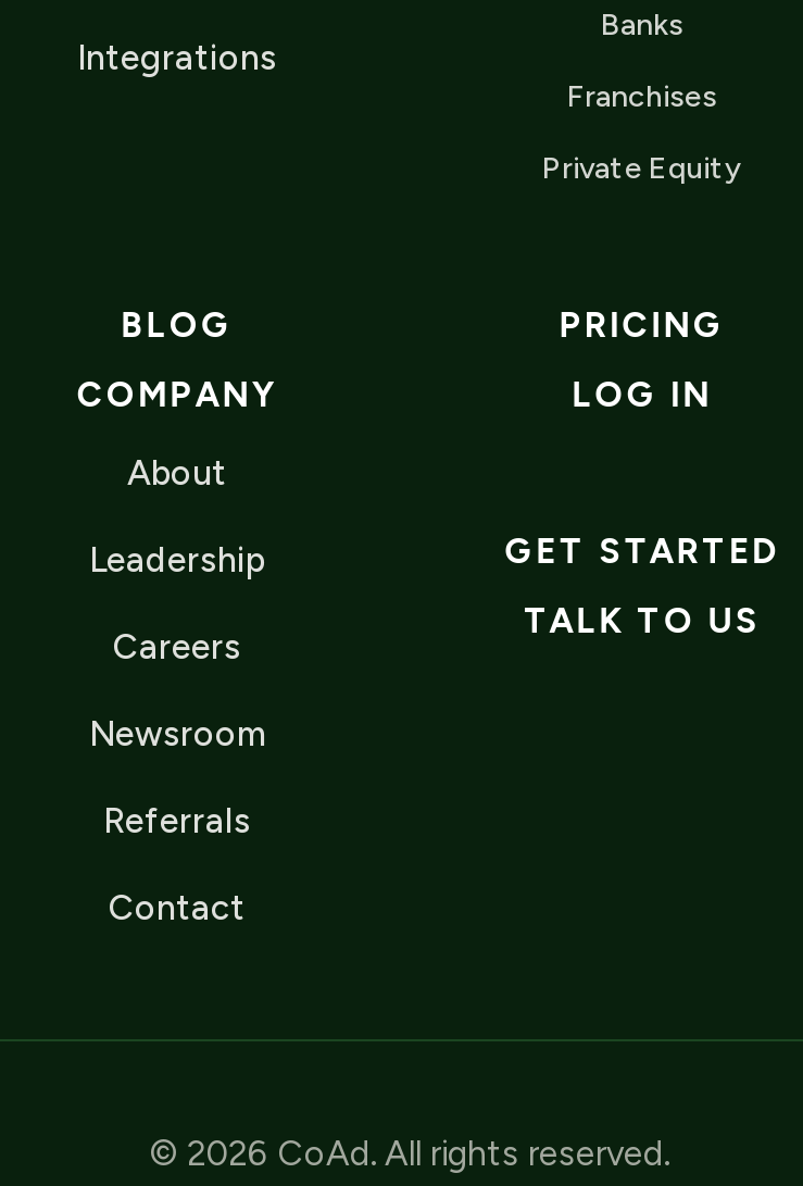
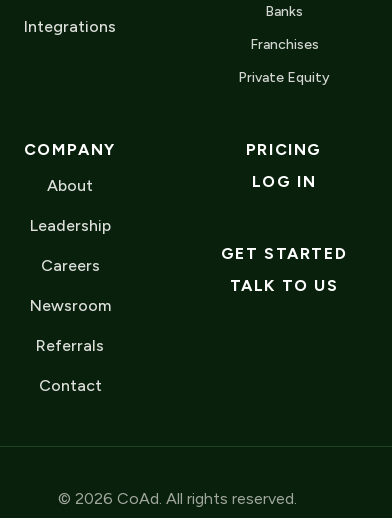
[121,304,233,346] BLOG -> none

